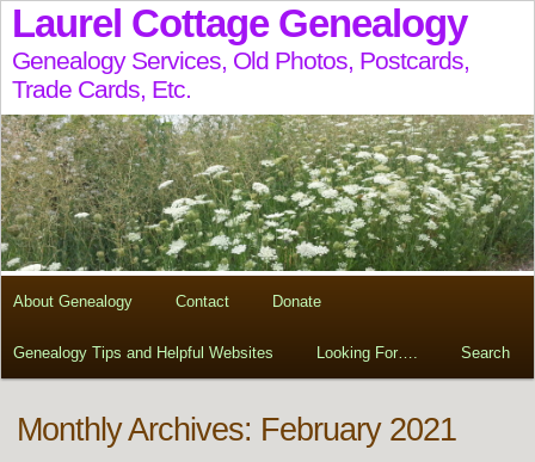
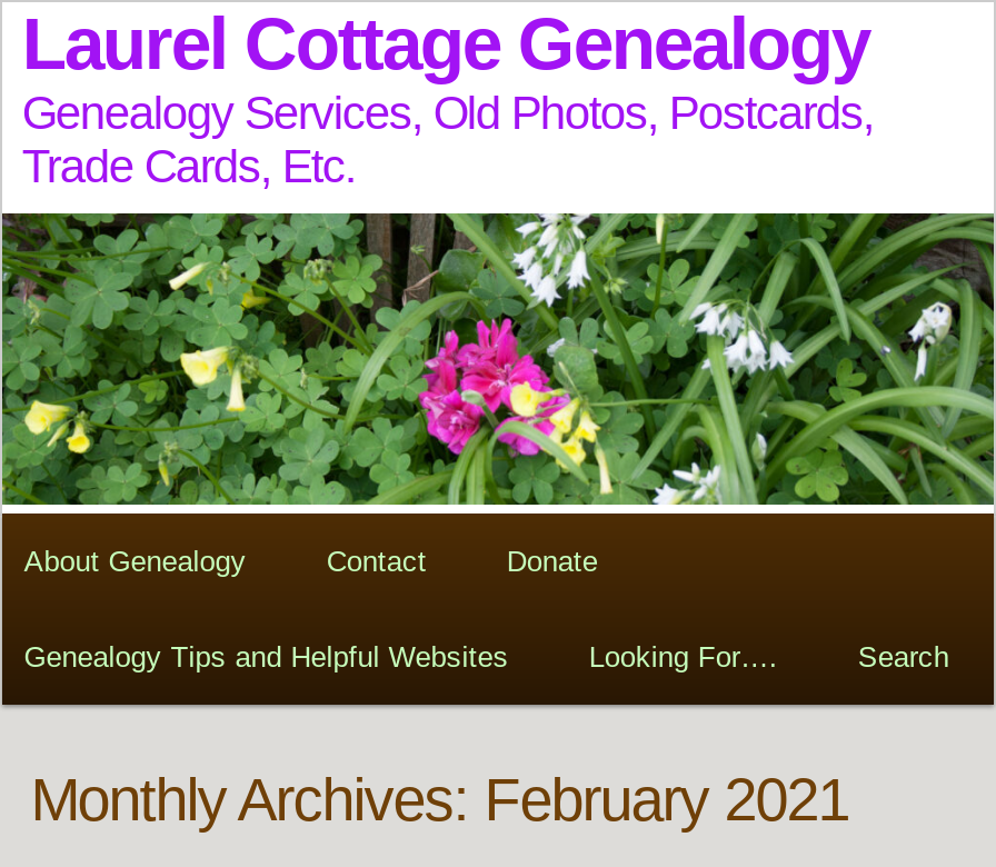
[4,113,531,272] [image] -> [7,211,989,507] [image]

